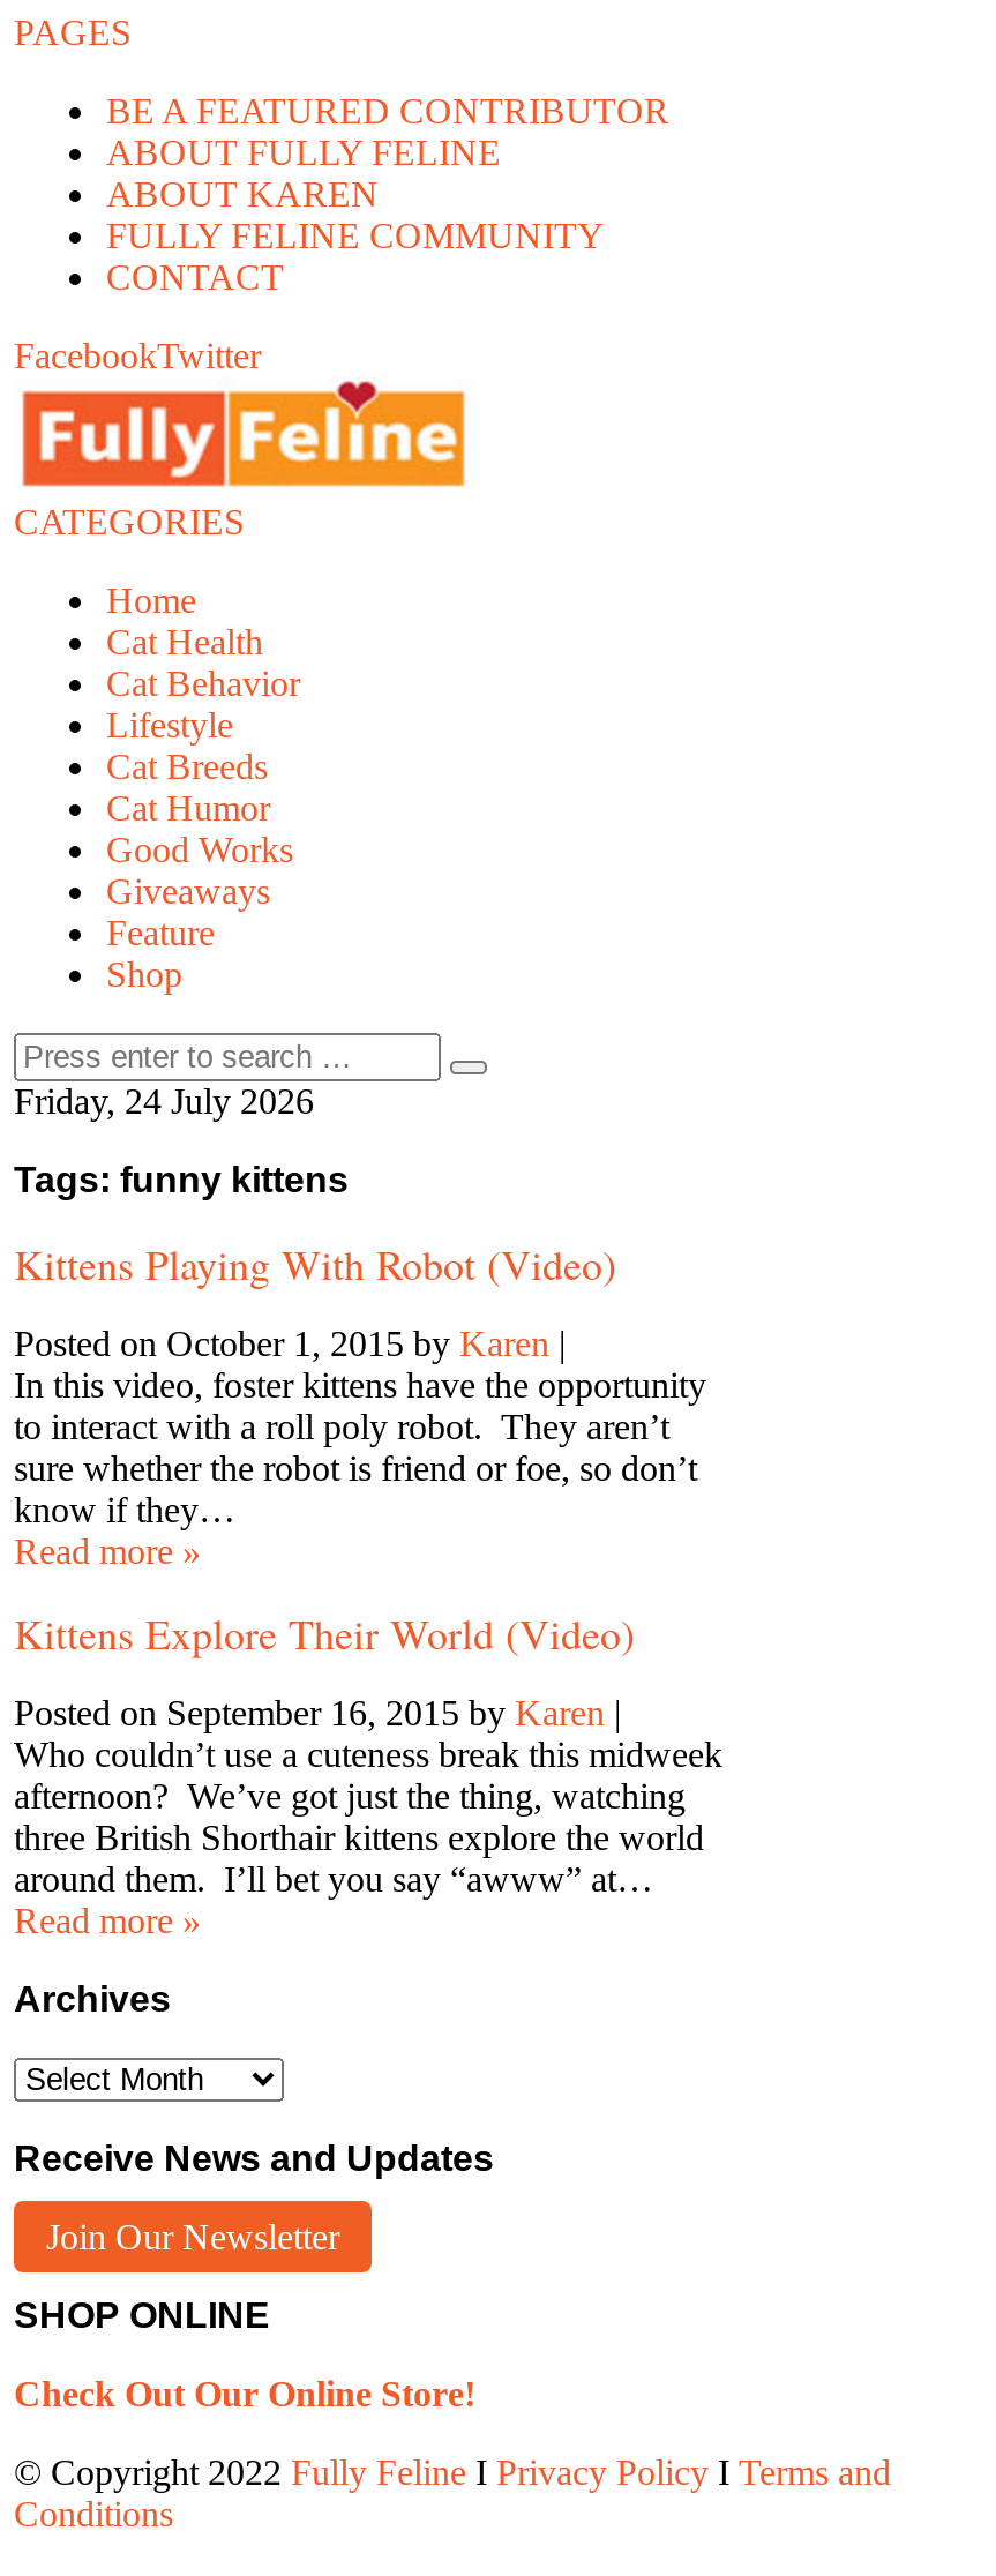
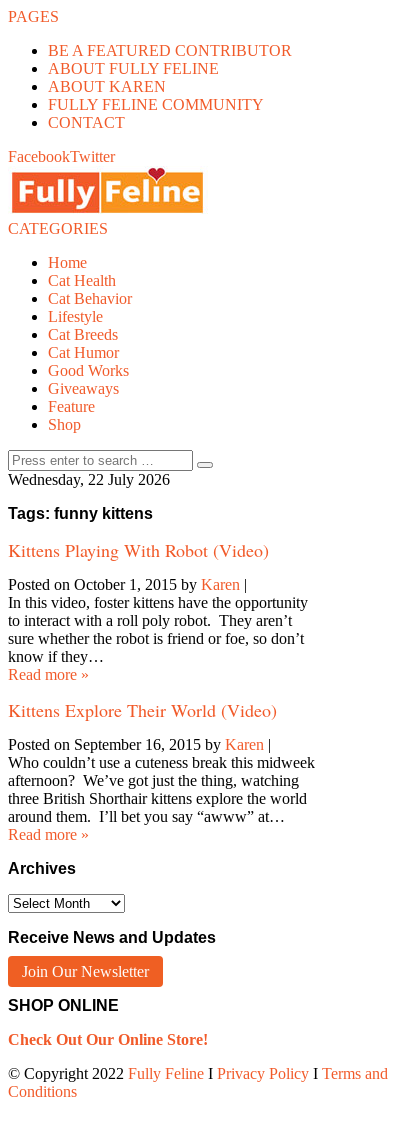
[14,1081,314,1121] Friday, 24 July 2026 -> [8,471,170,488] Wednesday, 22 July 2026

